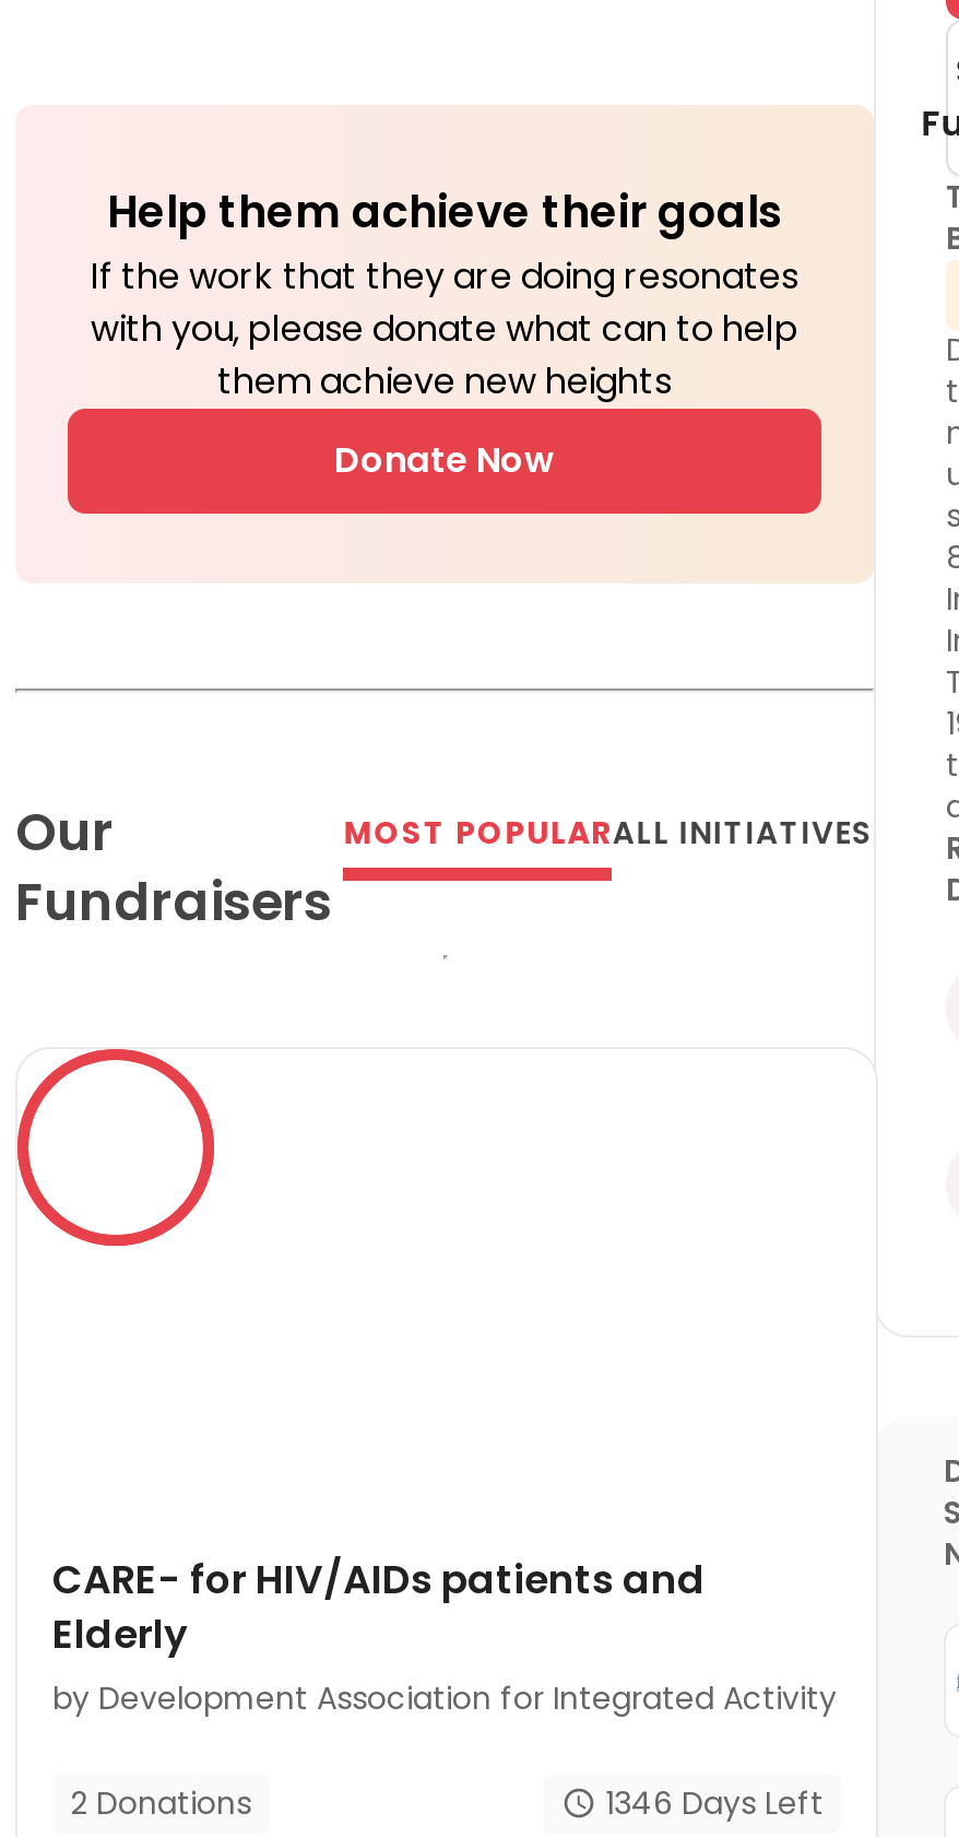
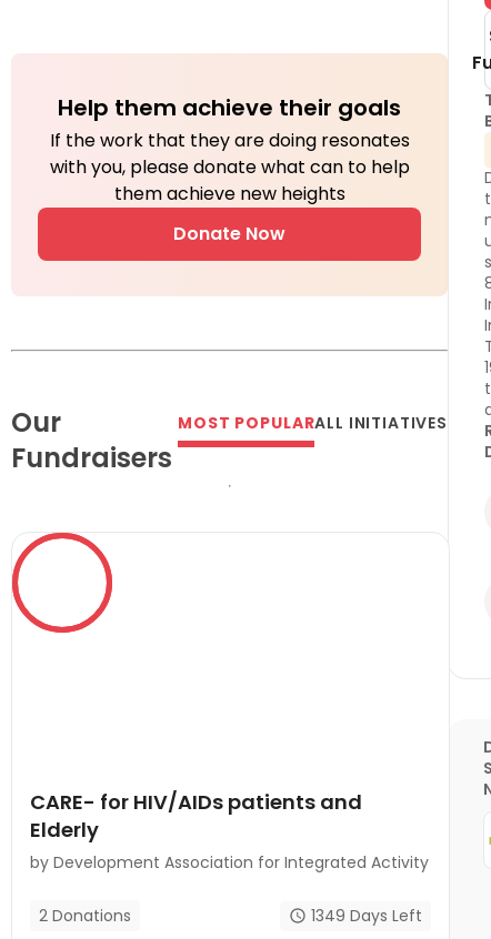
[605,1780,824,1824] 1346 Days Left -> [311,904,422,926] 1349 Days Left

